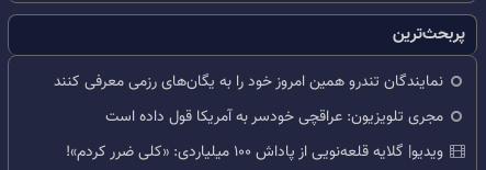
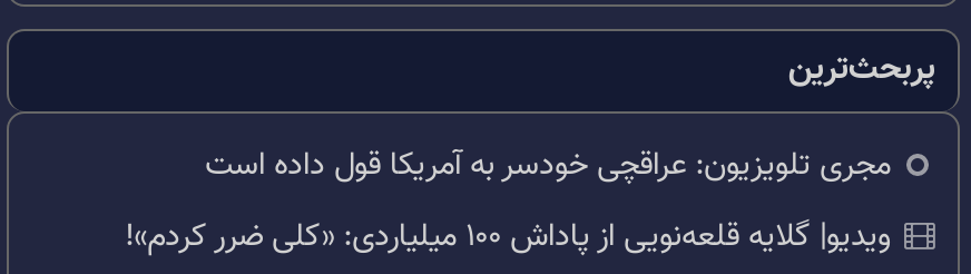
[54,69,443,94] نمایندگان تندرو همین امروز خود را به یگان‌های رزمی معرفی کنند -> none

